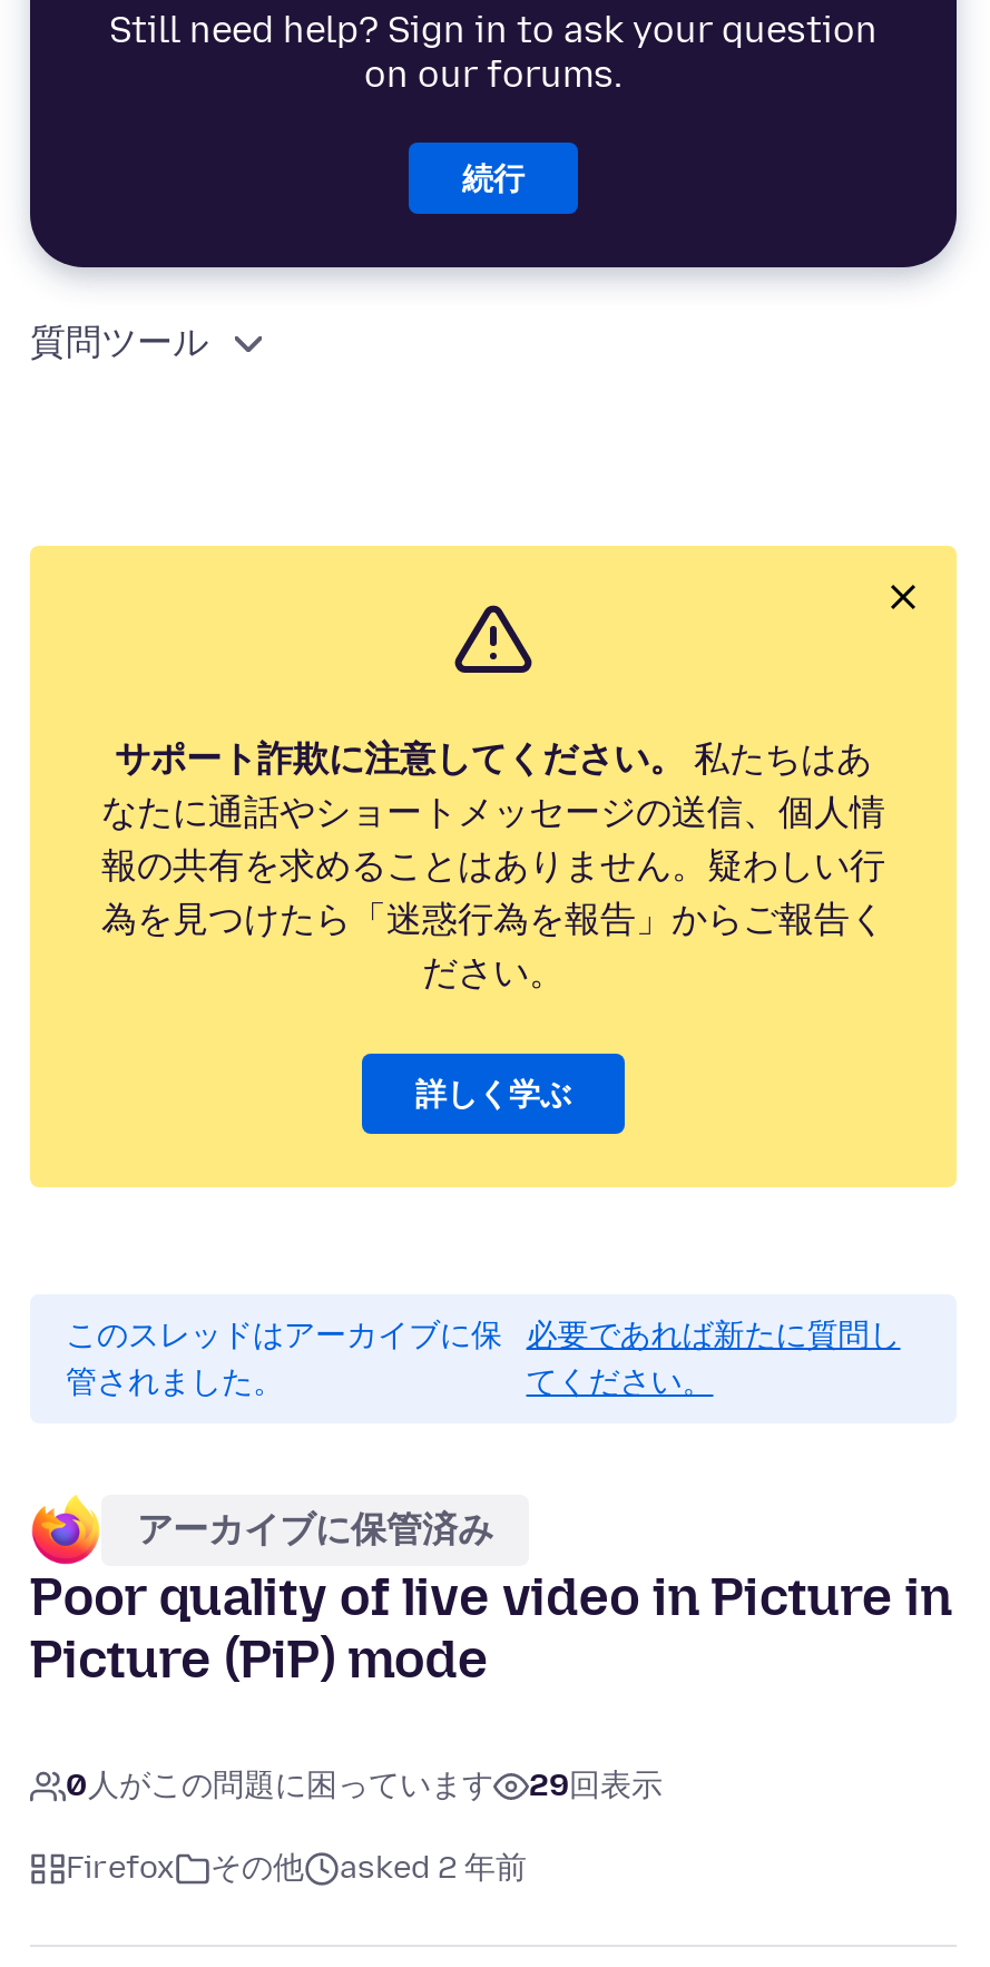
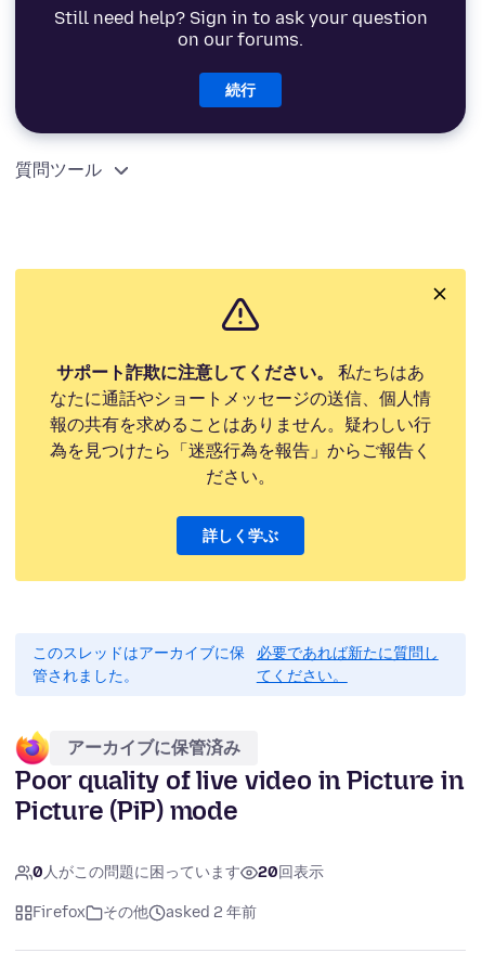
[529,1767,663,1805] 29回表示 -> [258,863,324,882] 20回表示

